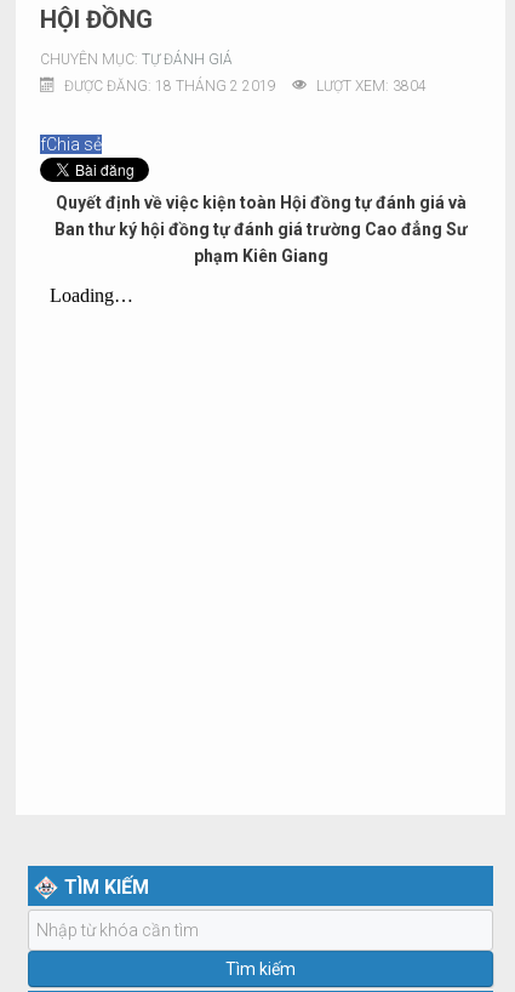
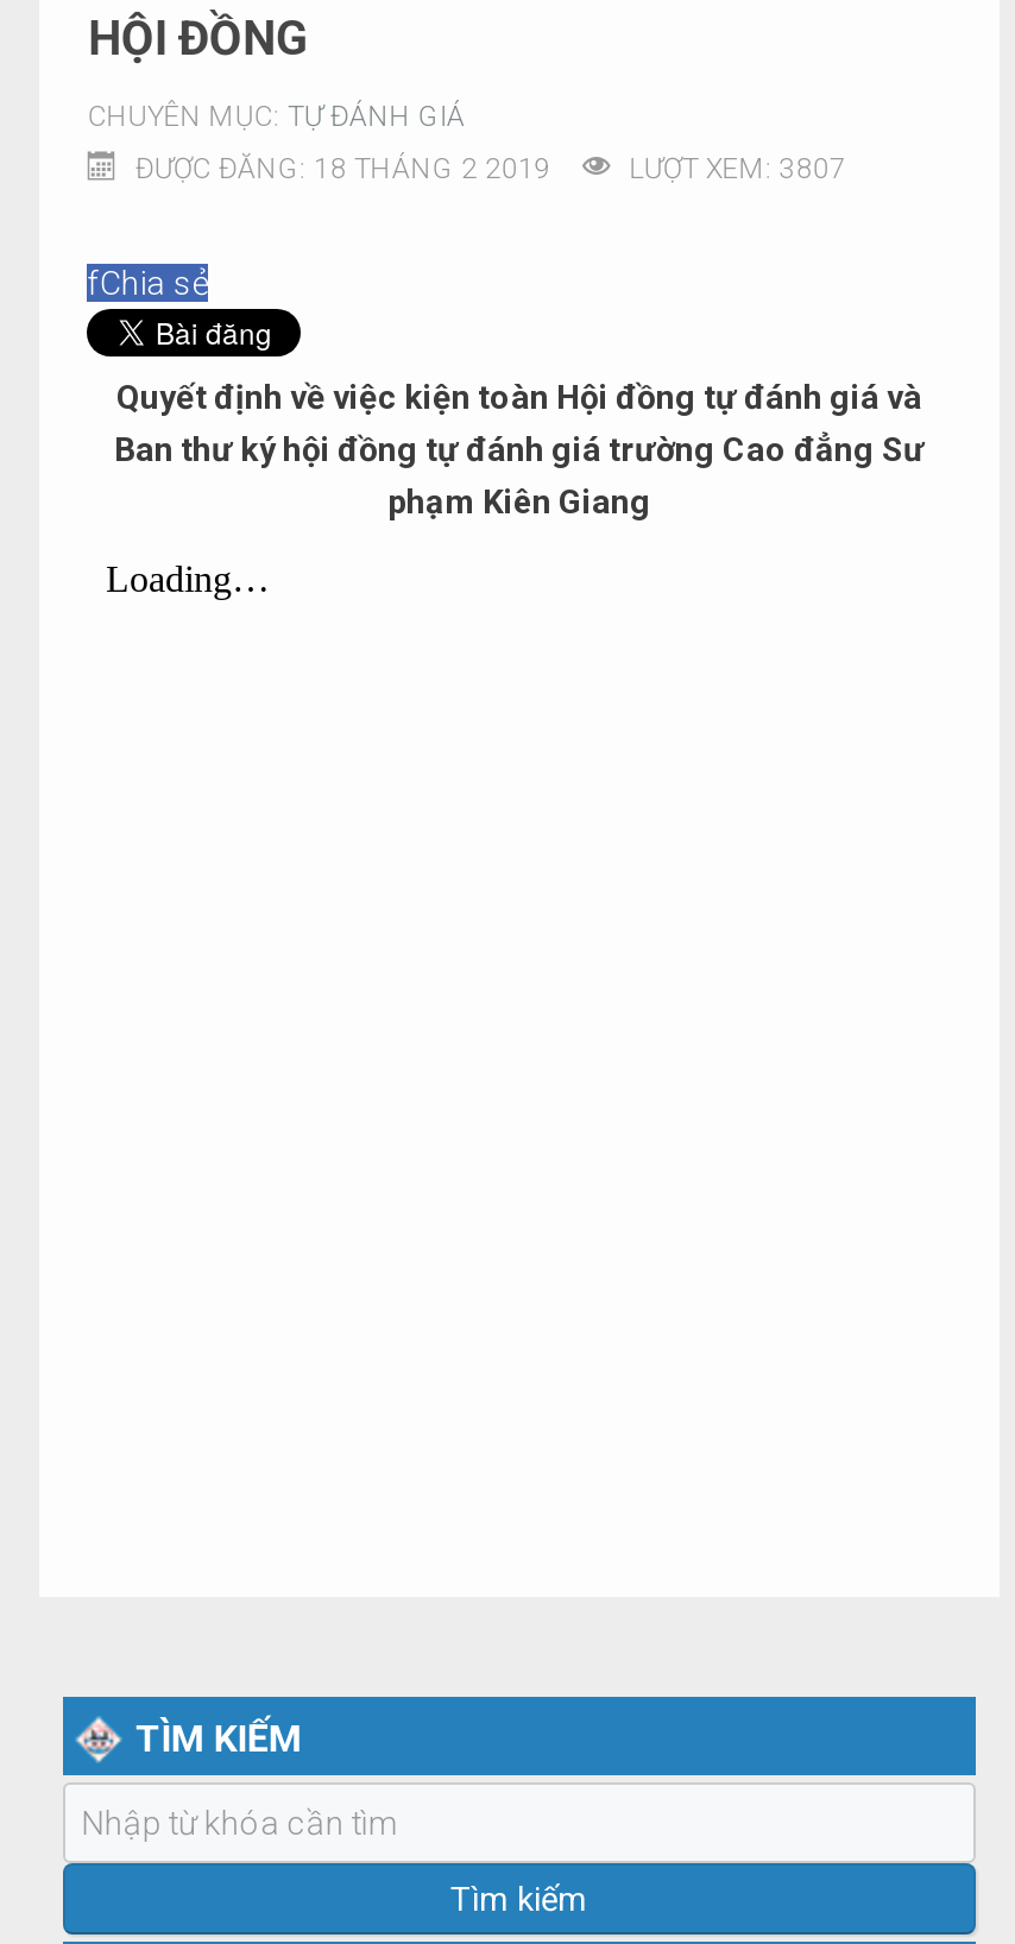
[317,77,427,94] LƯỢT XEM: 3804 -> [630,152,846,185] LƯỢT XEM: 3807

